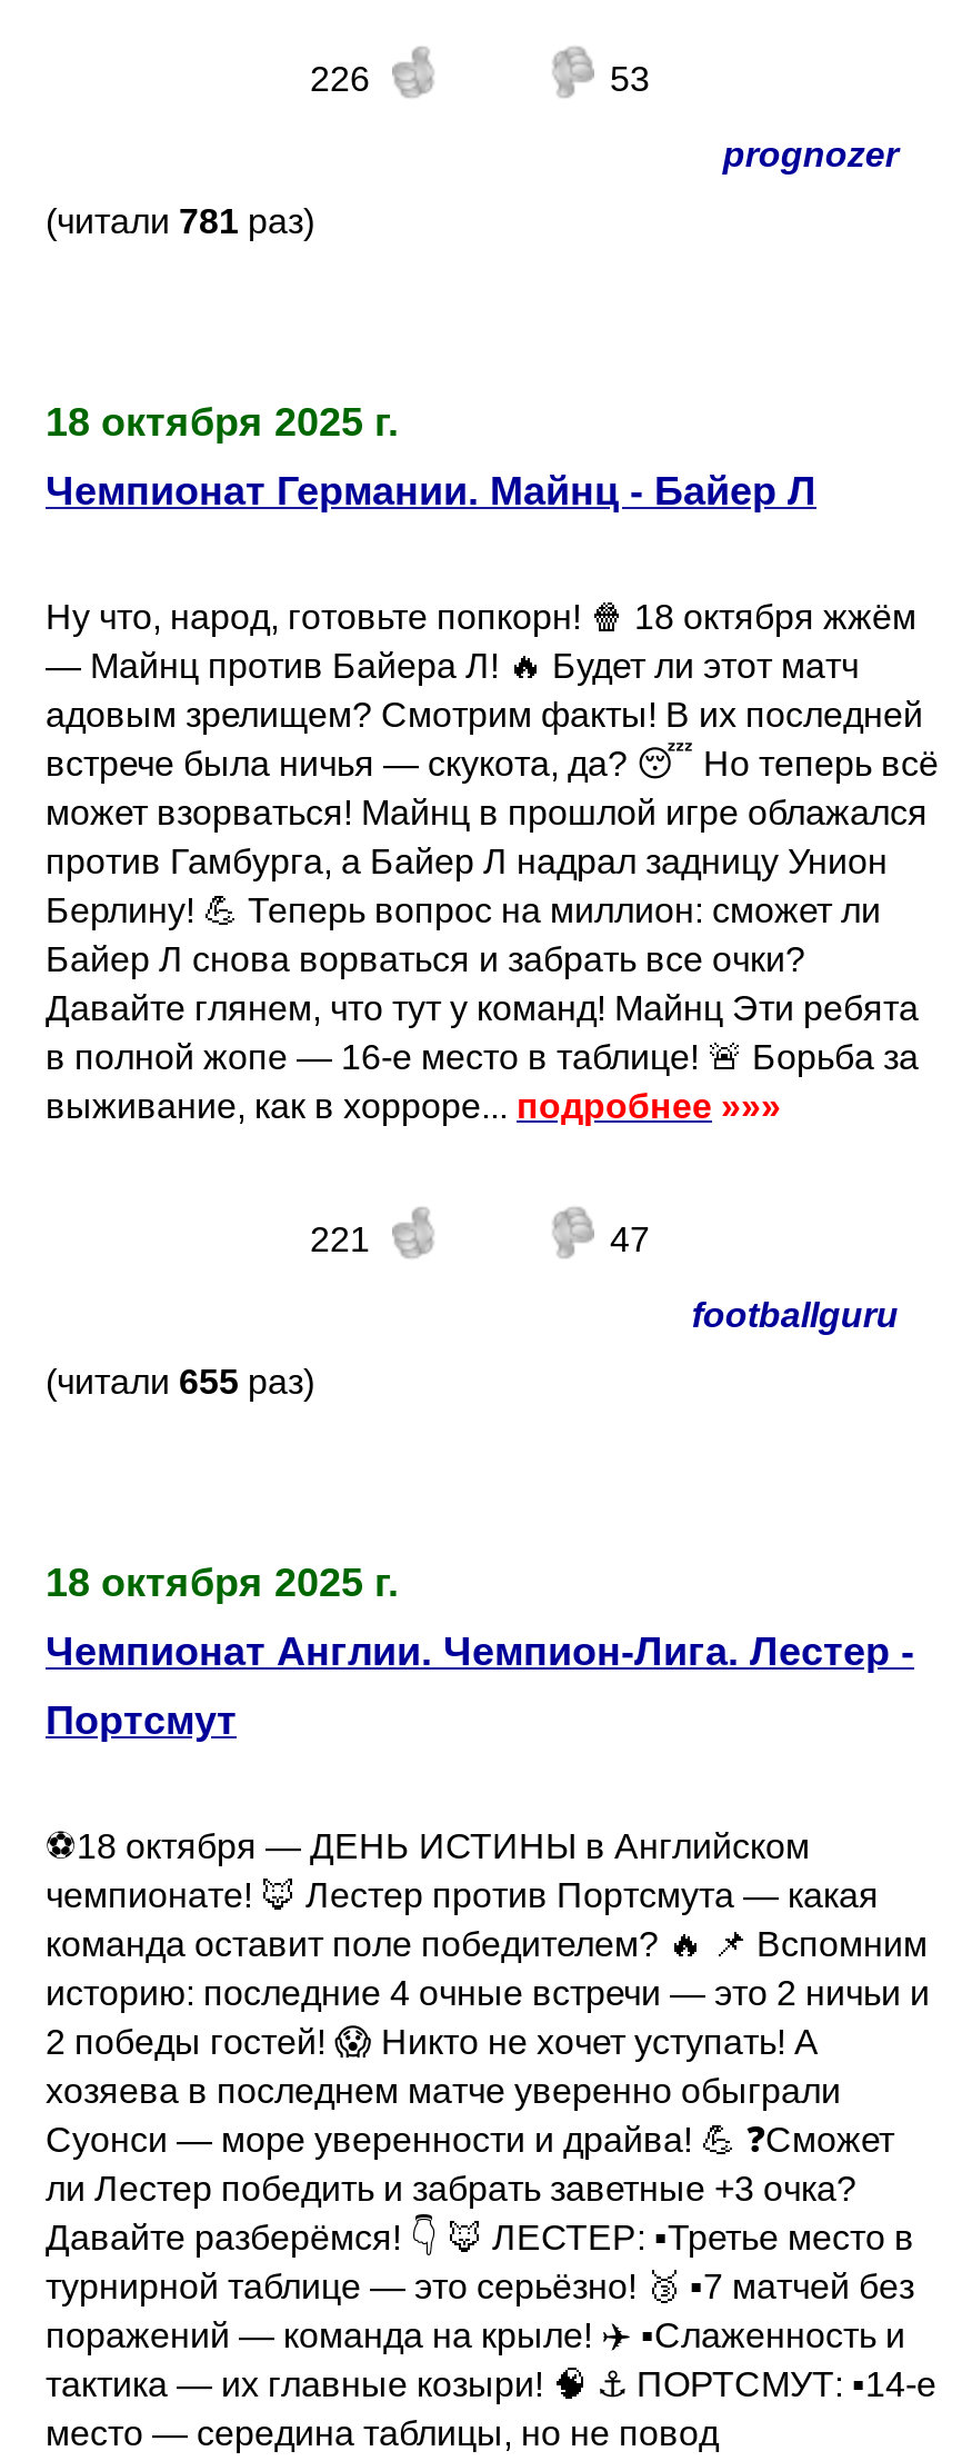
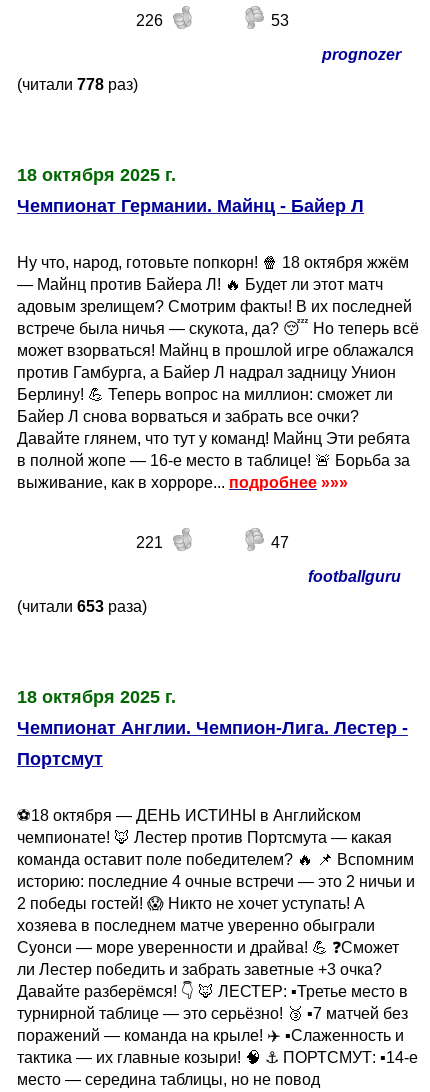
[46,202,314,240] (читали 781 раз) -> [17,76,138,93] (читали 778 раз)
[46,1363,314,1401] (читали 655 раз) -> [17,598,147,615] (читали 653 раза)

